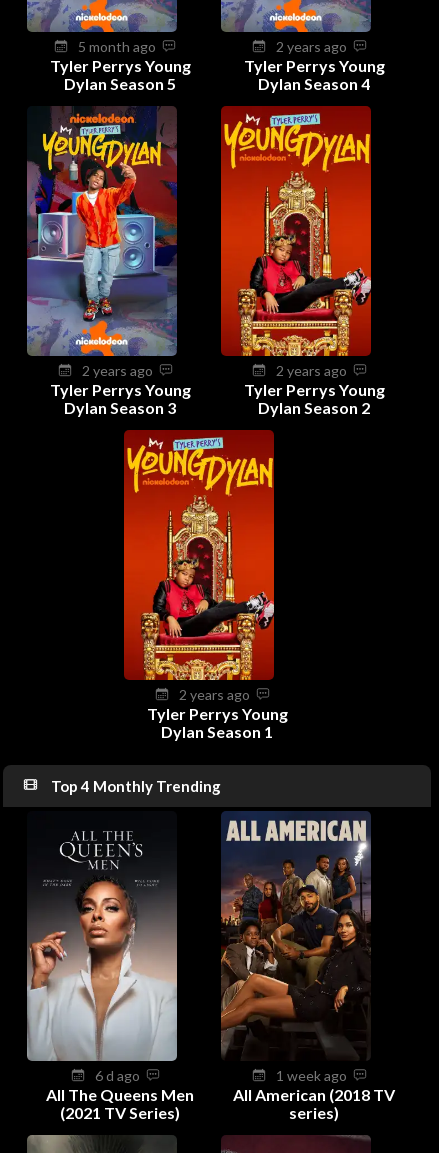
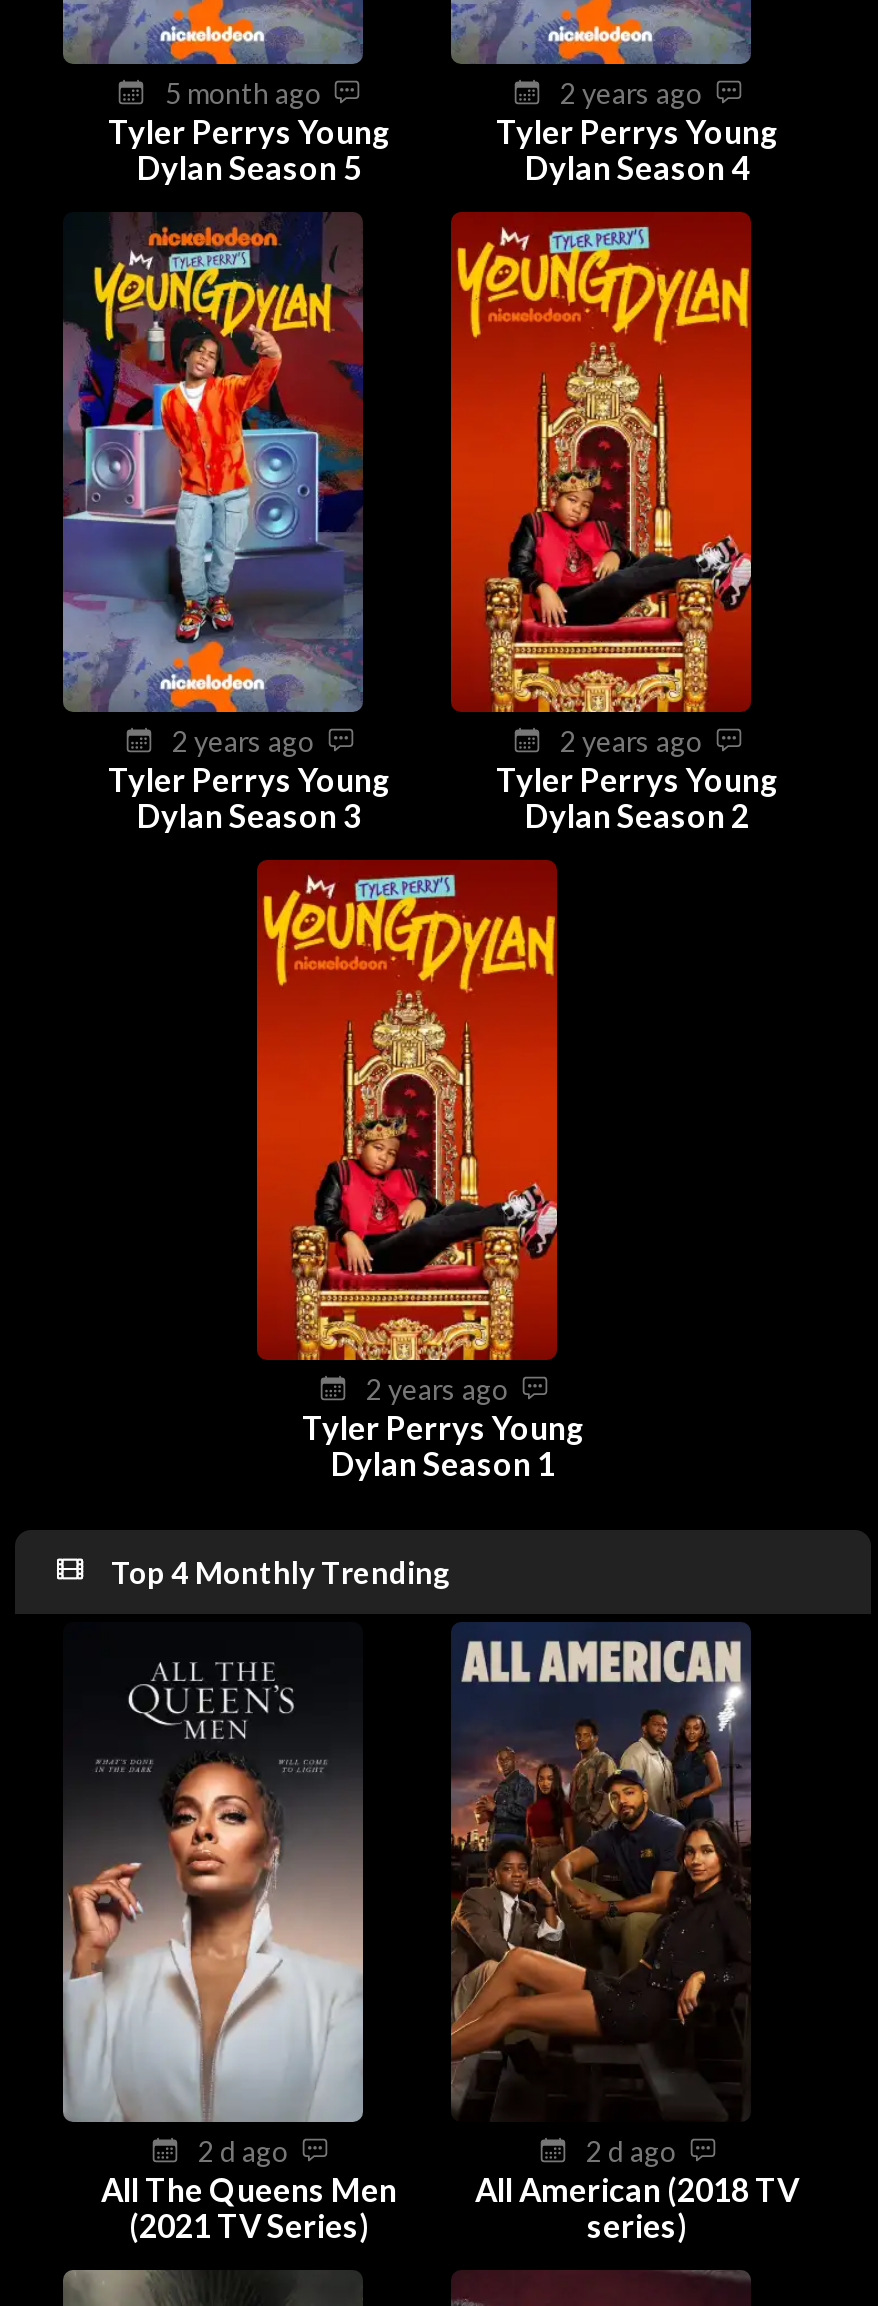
[94,1067,145,1084] 6 d ago -> [198,2134,300,2168] 2 d ago
[275,1067,352,1084] 1 week ago -> [586,2134,688,2168] 2 d ago

